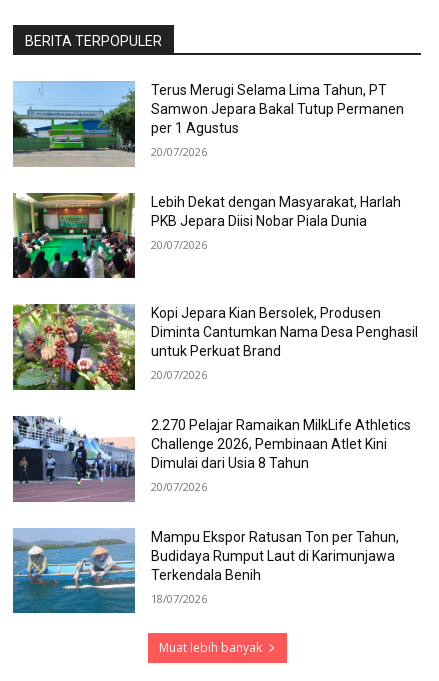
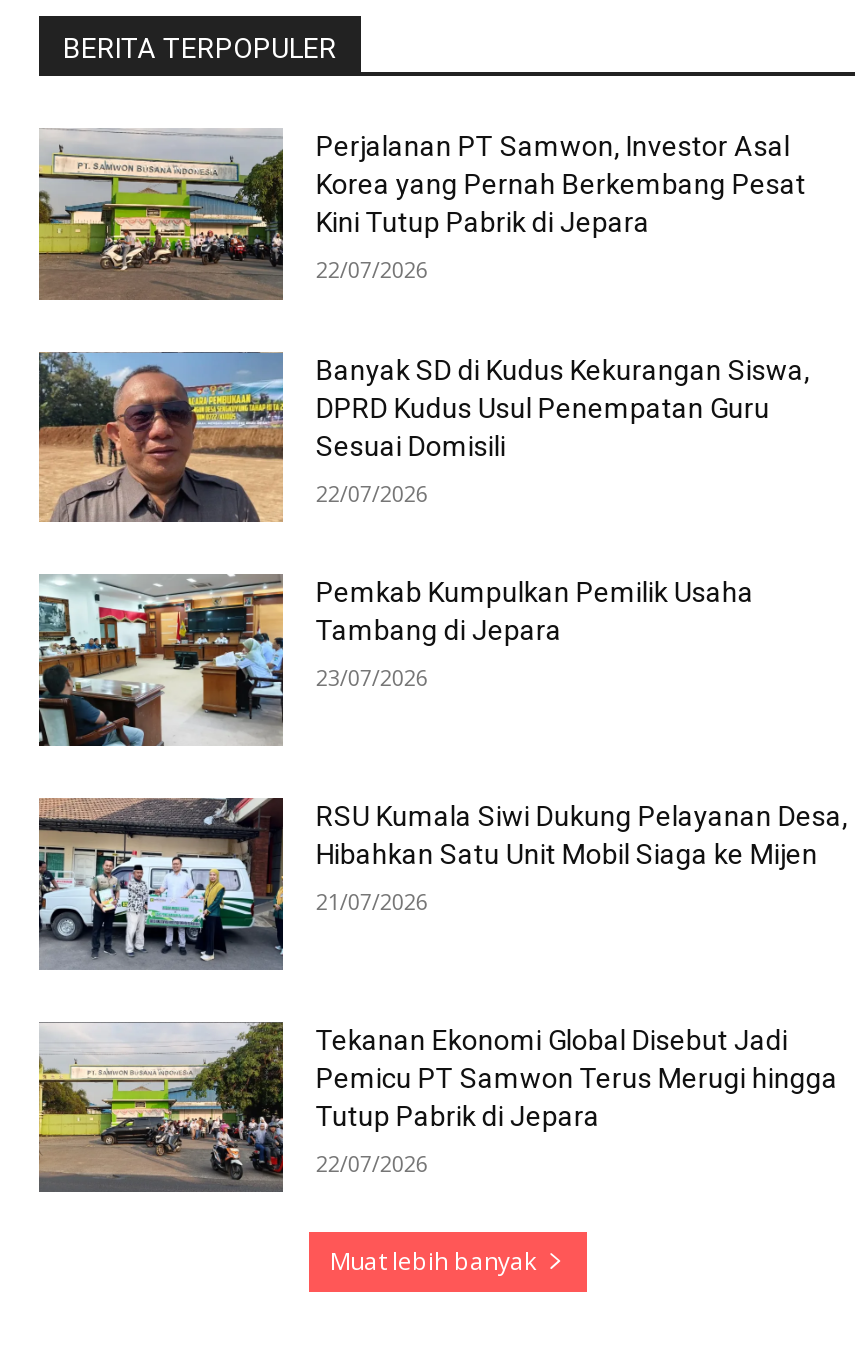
[12,81,404,166] [image] | Terus Merugi Selama Lima Tahun, PT | Samwon Jepara Bakal Tutup Permanen | per 1 Agustus -> [37,128,806,300] [image] | Perjalanan PT Samwon, Investor Asal | Korea yang Pernah Berkembang Pesat | Kini Tutup Pabrik di Jepara
[151,144,207,159] 20/07/2026 -> [316,254,428,284] 22/07/2026
[12,192,401,279] [image] | Lebih Dekat dengan Masyarakat, Harlah | PKB Jepara Diisi Nobar Piala Dunia -> [37,350,810,524] [image] | Banyak SD di Kudus Kekurangan Siswa, | DPRD Kudus Usul Penempatan Guru | Sesuai Domisili
[151,237,207,252] 20/07/2026 -> [316,477,428,507] 22/07/2026
[12,304,418,391] [image] | Kopi Jepara Kian Bersolek, Produsen | Diminta Cantumkan Nama Desa Penghasil | untuk Perkuat Brand -> [37,574,754,748] [image] | Pemkab Kumpulkan Pemilik Usaha | Tambang di Jepara
[151,367,207,382] 20/07/2026 -> [316,663,428,693] 23/07/2026
[12,415,411,502] [image] | 2.270 Pelajar Ramaikan MilkLife Athletics | Challenge 2026, Pembinaan Atlet Kini | Dimulai dari Usia 8 Tahun -> [37,796,848,970] [image] | RSU Kumala Siwi Dukung Pelayanan Desa, | Hibahkan Satu Unit Mobil Siaga ke Mijen
[151,479,207,494] 20/07/2026 -> [316,886,428,916] 21/07/2026
[12,528,399,613] [image] | Mampu Ekspor Ratusan Ton per Tahun, | Budidaya Rumput Laut di Karimunjawa | Terkendala Benih -> [37,1020,838,1192] [image] | Tekanan Ekonomi Global Disebut Jadi | Pemicu PT Samwon Terus Merugi hingga | Tutup Pabrik di Jepara
[151,591,207,606] 18/07/2026 -> [316,1147,428,1177] 22/07/2026

